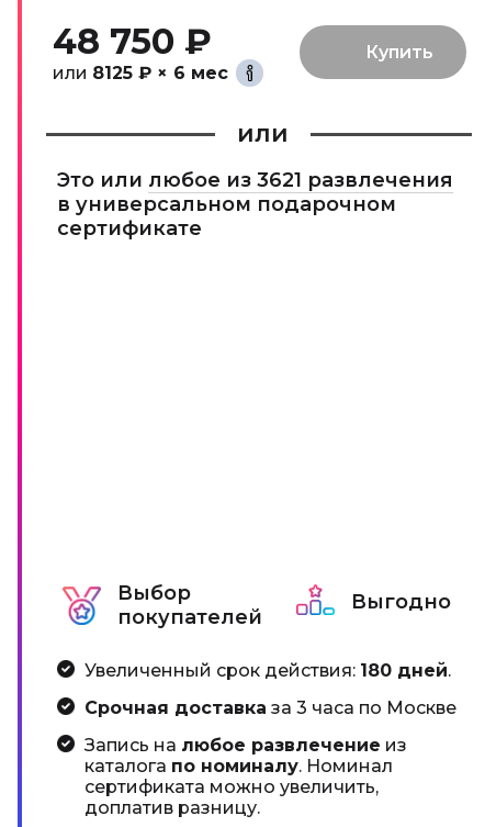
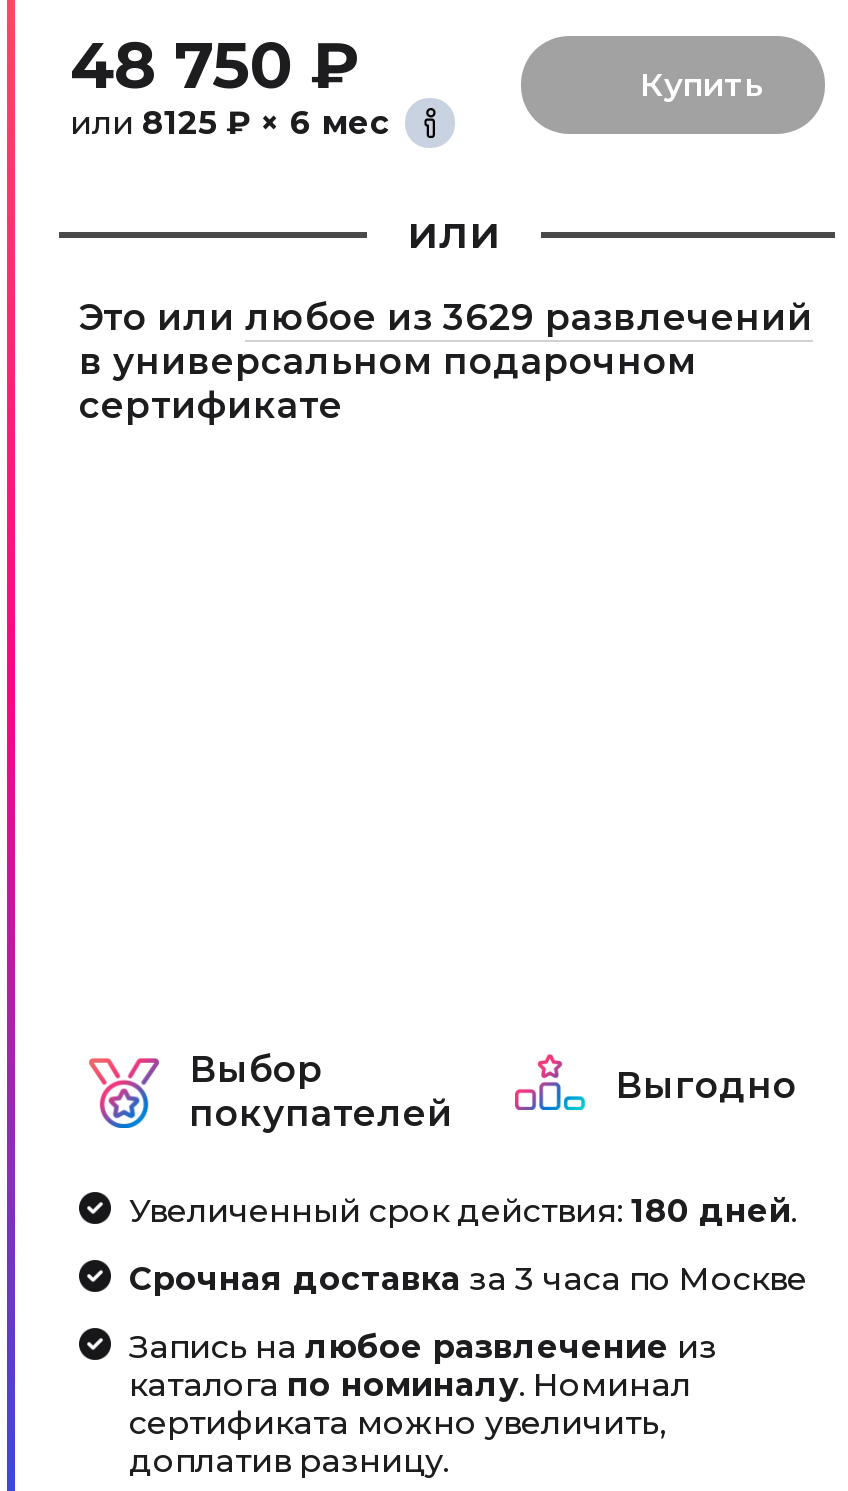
[57,168,453,192] Это или любое из 3621 развлечения -> [79,296,813,340] Это или любое из 3629 развлечений

